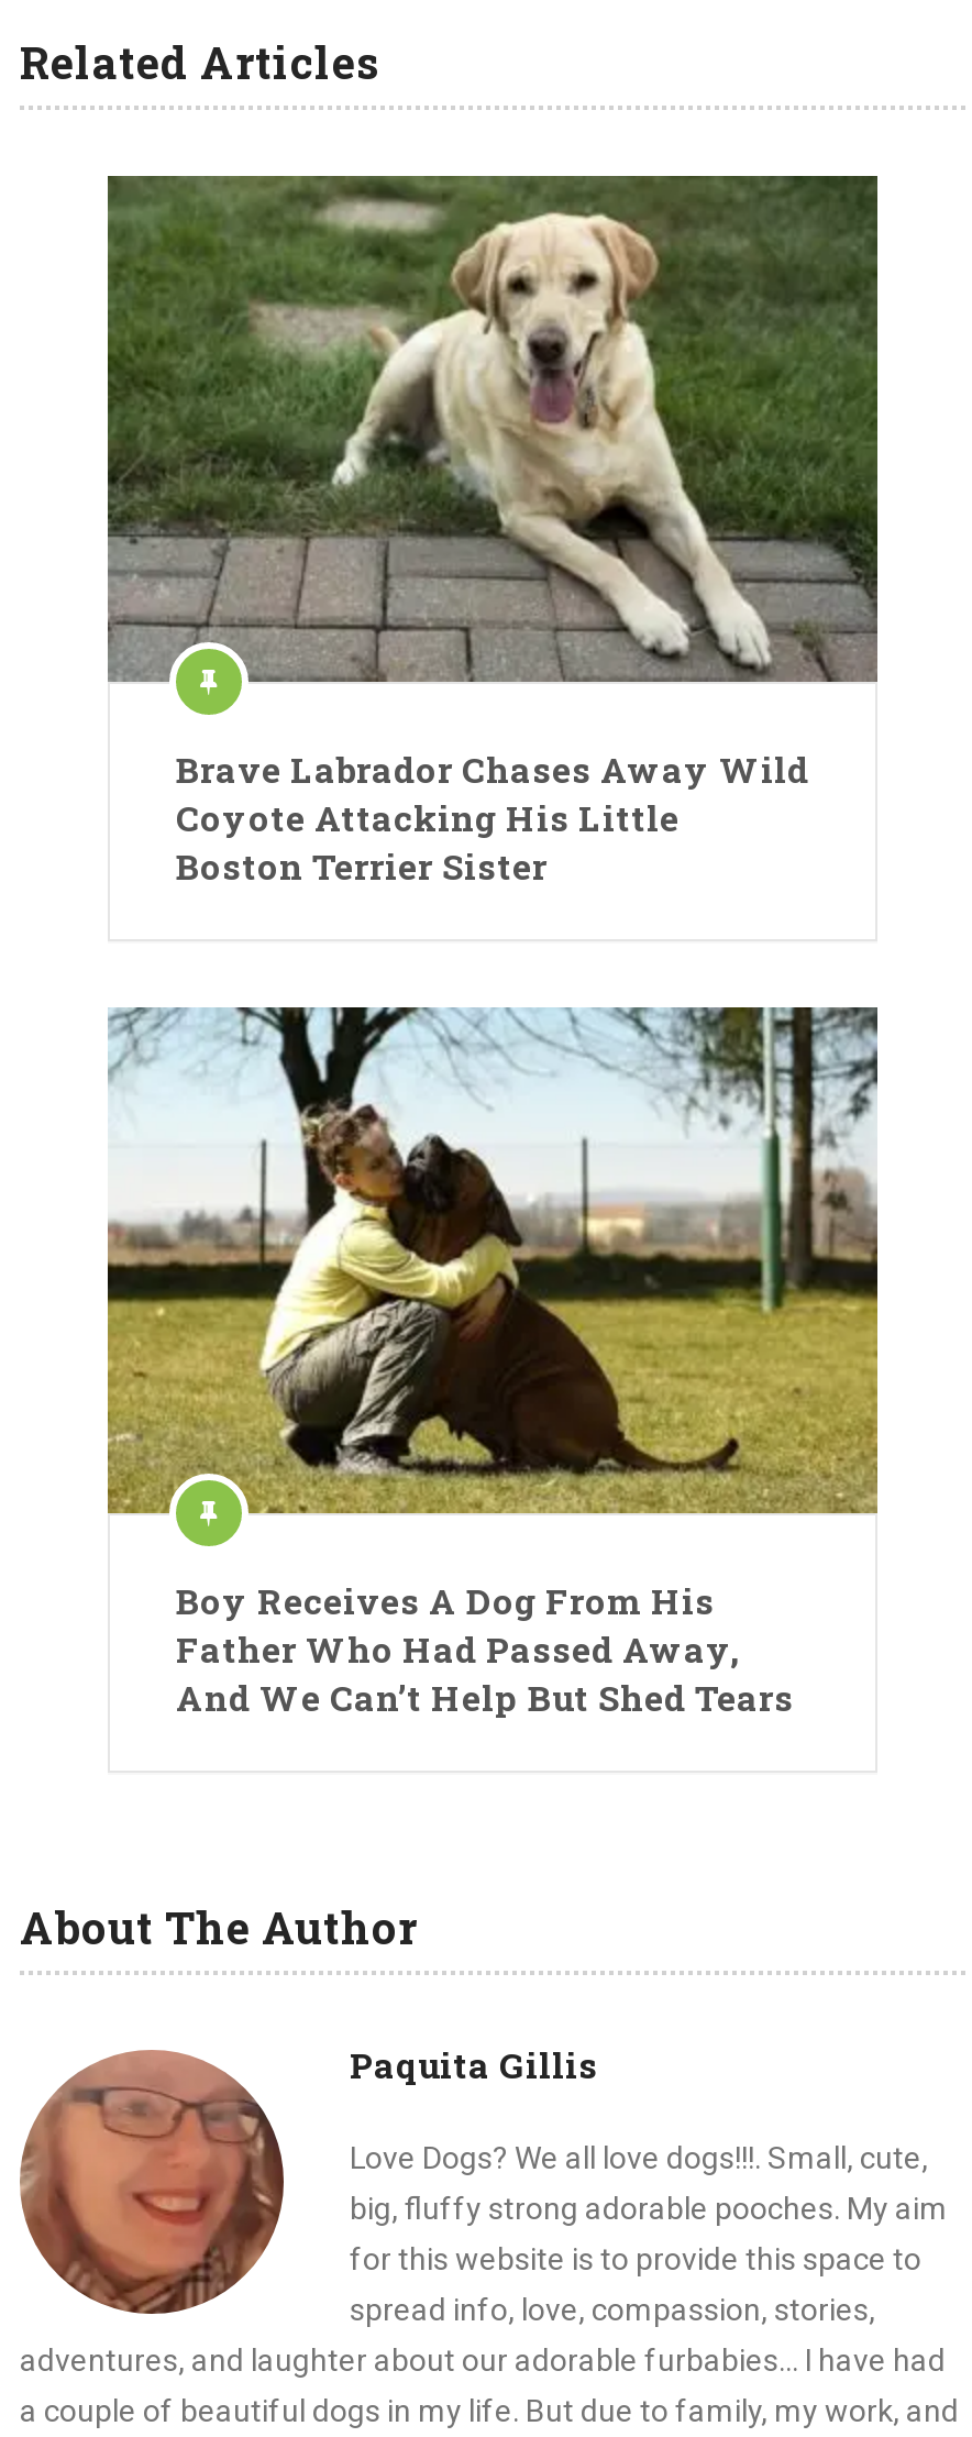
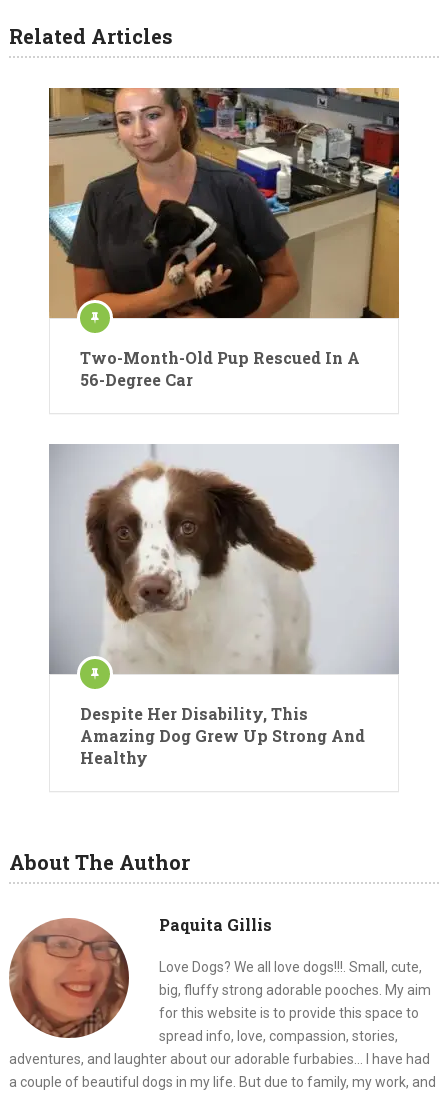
[106,174,880,888] [image] | Brave Labrador Chases Away Wild | Coyote Attacking His Little | Boston Terrier Sister -> [48,87,400,390] [image] | Two-Month-Old Pup Rescued In A | 56-Degree Car
[106,1005,880,1720] [image] | Boy Receives A Dog From His | Father Who Had Passed Away, | And We Can’t Help But Shed Tears -> [49,444,399,768] [image] | Despite Her Disability, This | Amazing Dog Grew Up Strong And | Healthy

